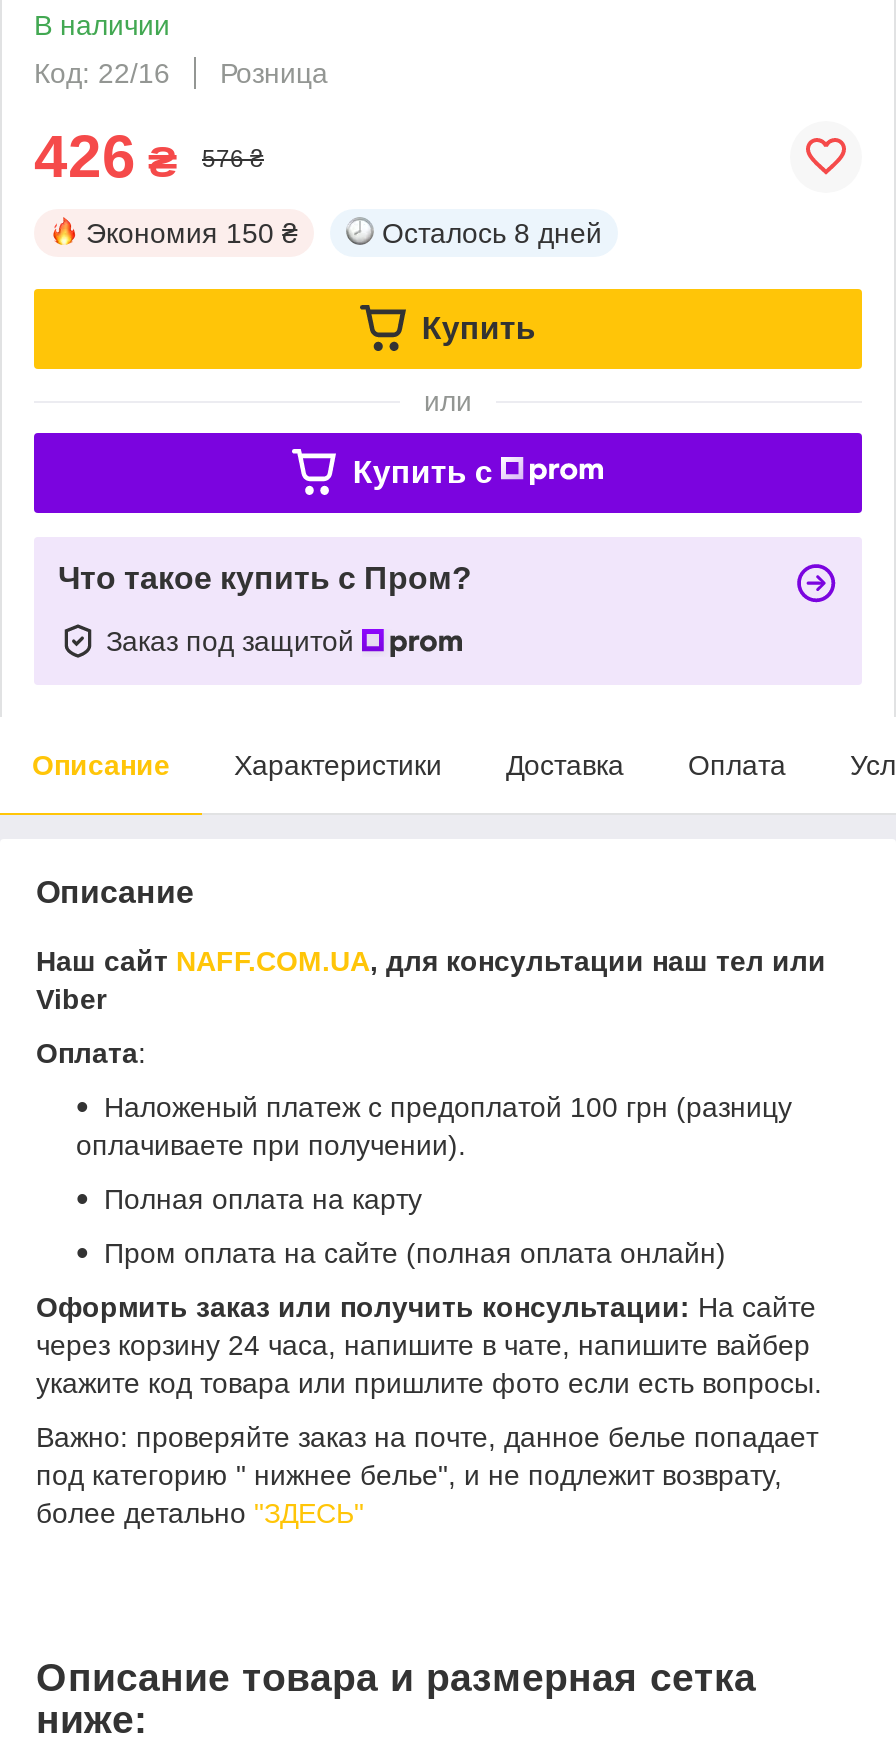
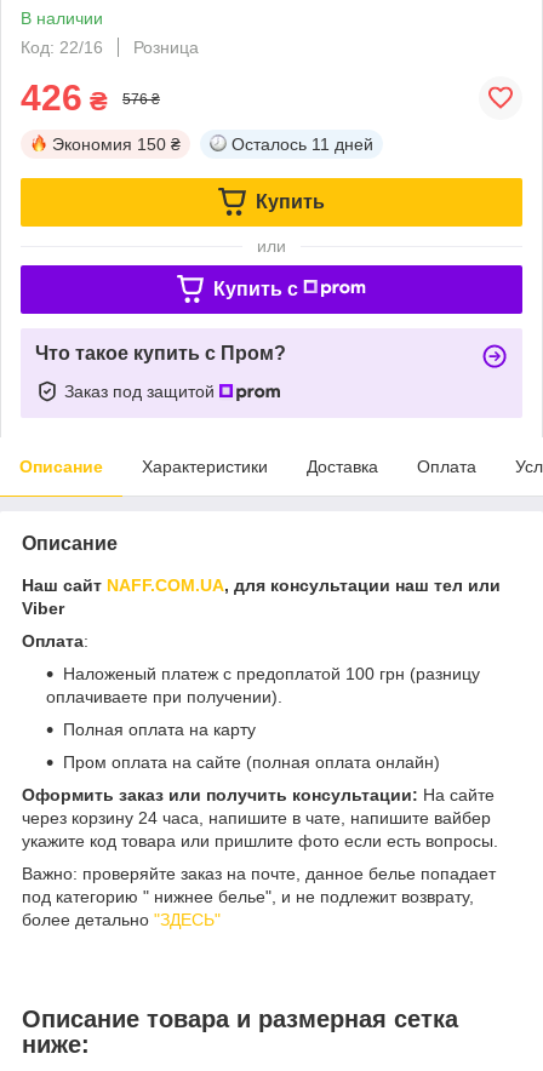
[382,217,602,249] Осталось 8 дней -> [232,134,373,154] Осталось 11 дней

